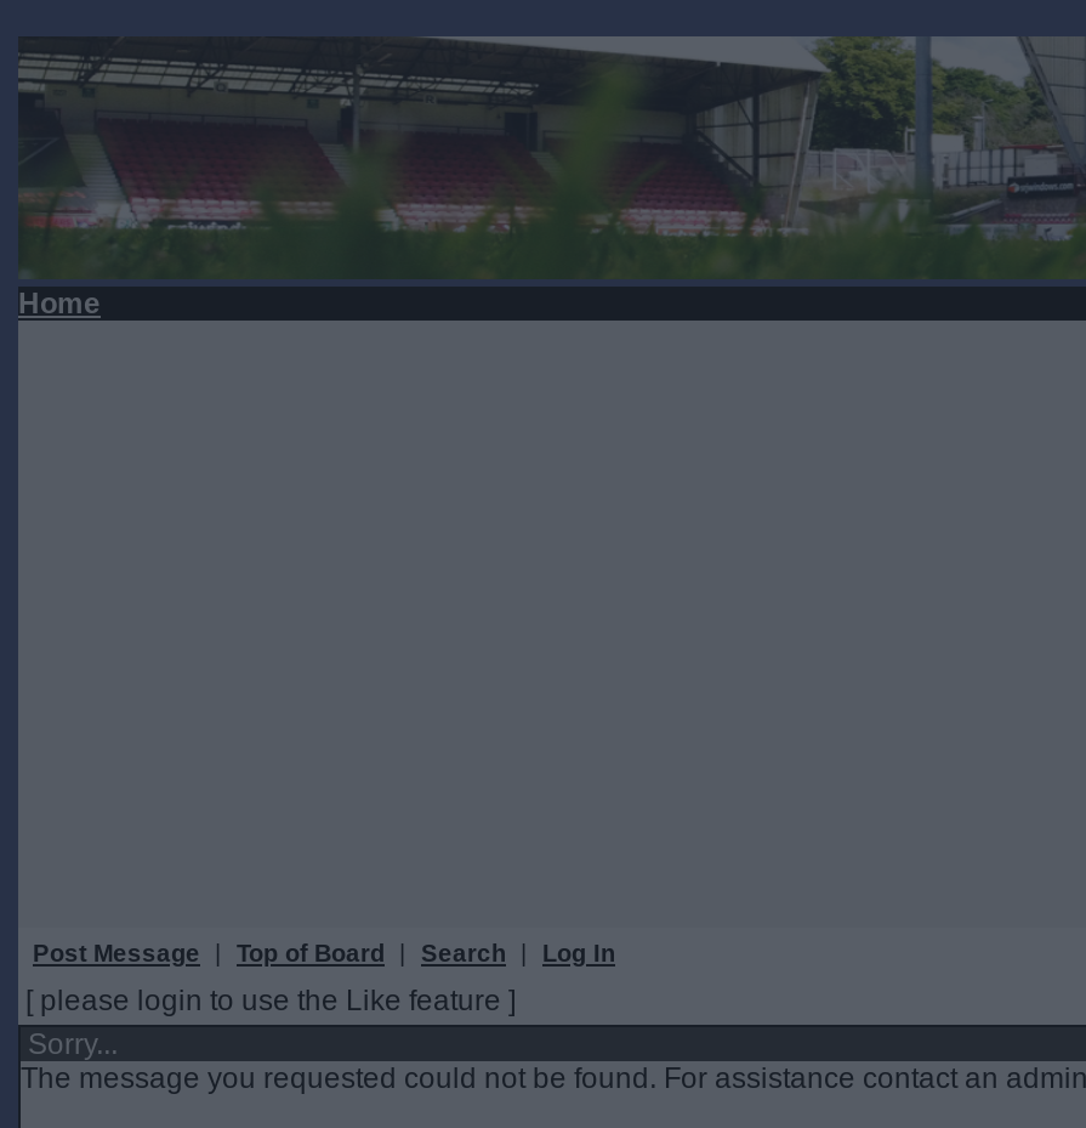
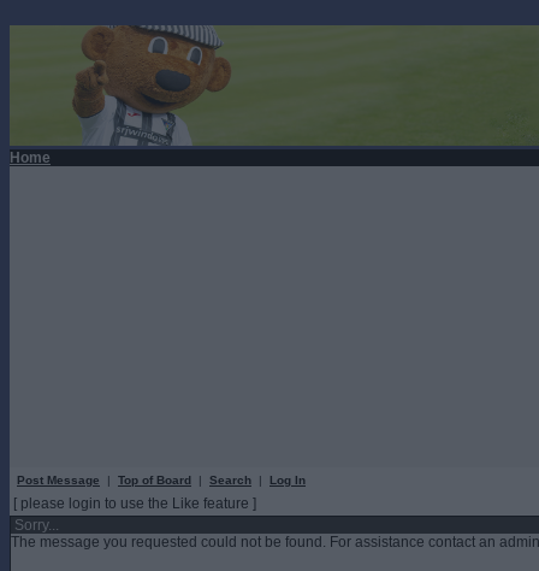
[18,34,1079,279] [image] -> [8,24,535,147] [image]

